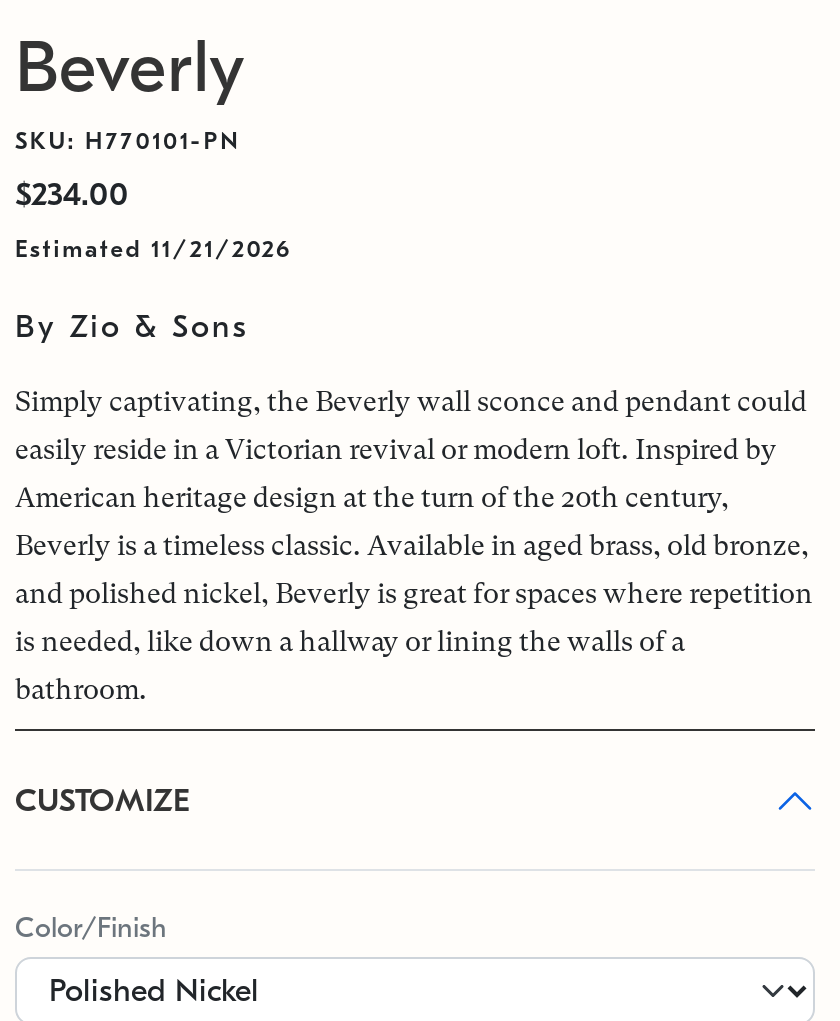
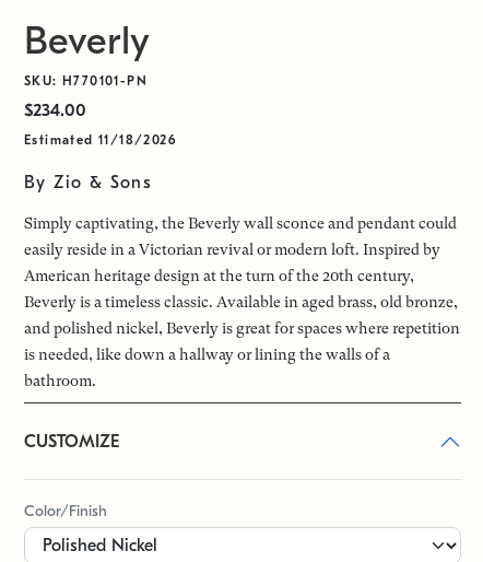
[15,235,291,263] Estimated 11/21/2026 -> [24,132,176,148] Estimated 11/18/2026

